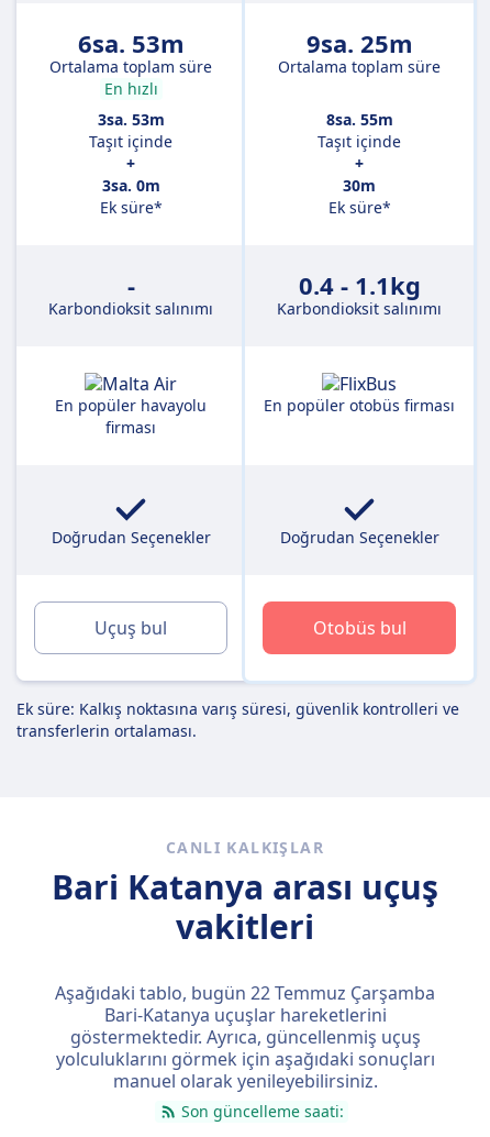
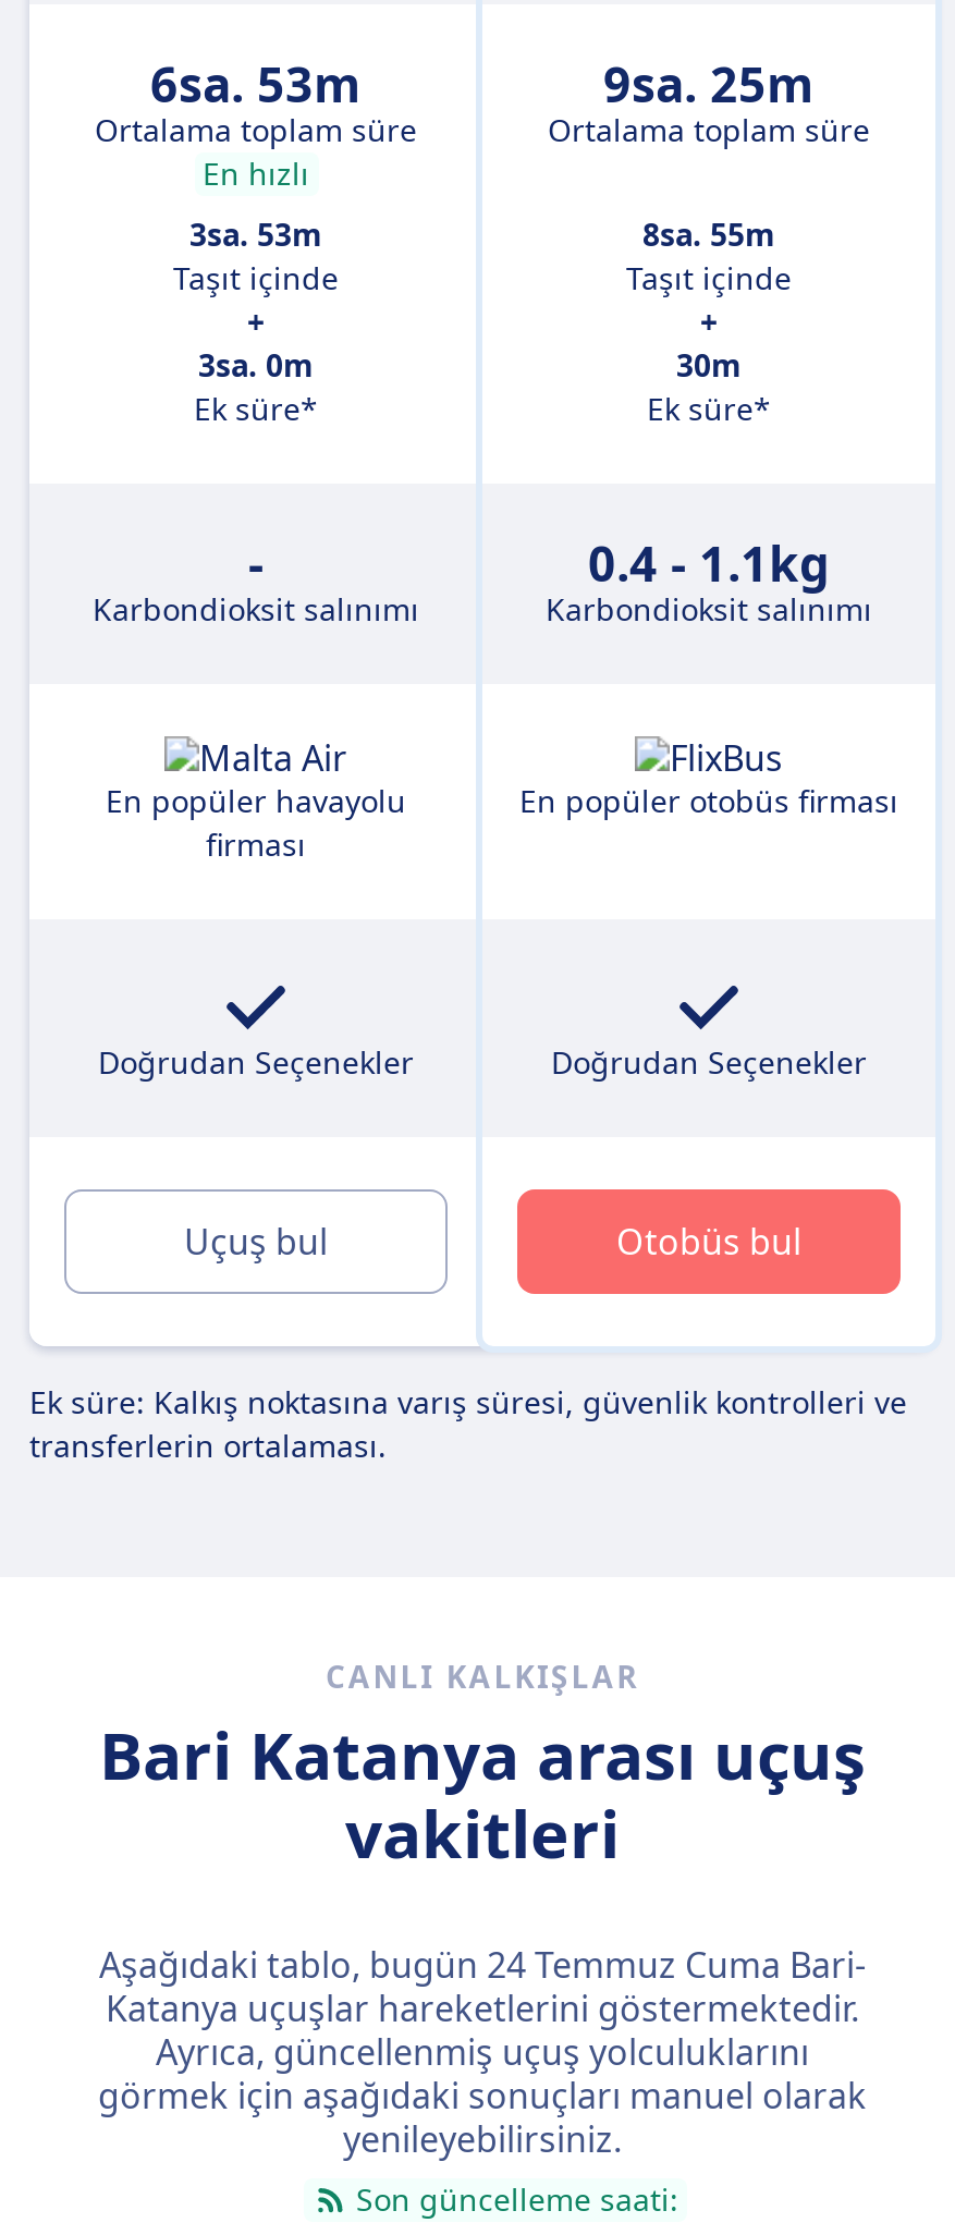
[55,981,435,1093] Aşağıdaki tablo, bugün 22 Temmuz Çarşamba | Bari-Katanya uçuşlar hareketlerini | göstermektedir. Ayrıca, güncellenmiş uçuş | yolculuklarını görmek için aşağıdaki sonuçları | manuel olarak yenileyebilirsiniz. -> [98,1941,867,2163] Aşağıdaki tablo, bugün 24 Temmuz Cuma Bari- | Katanya uçuşlar hareketlerini göstermektedir. | Ayrıca, güncellenmiş uçuş yolculuklarını | görmek için aşağıdaki sonuçları manuel olarak | yenileyebilirsiniz.

